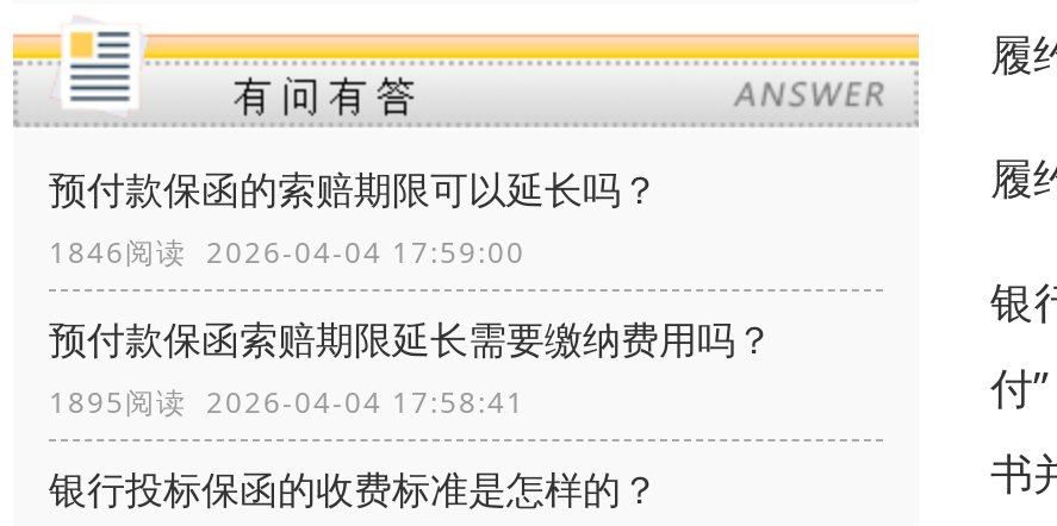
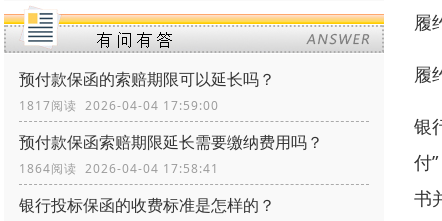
[49,233,526,273] 1846阅读 2026-04-04 17:59:00 -> [19,97,219,114] 1817阅读 2026-04-04 17:59:00
[49,382,526,423] 1895阅读 2026-04-04 17:58:41 -> [19,160,219,177] 1864阅读 2026-04-04 17:58:41

